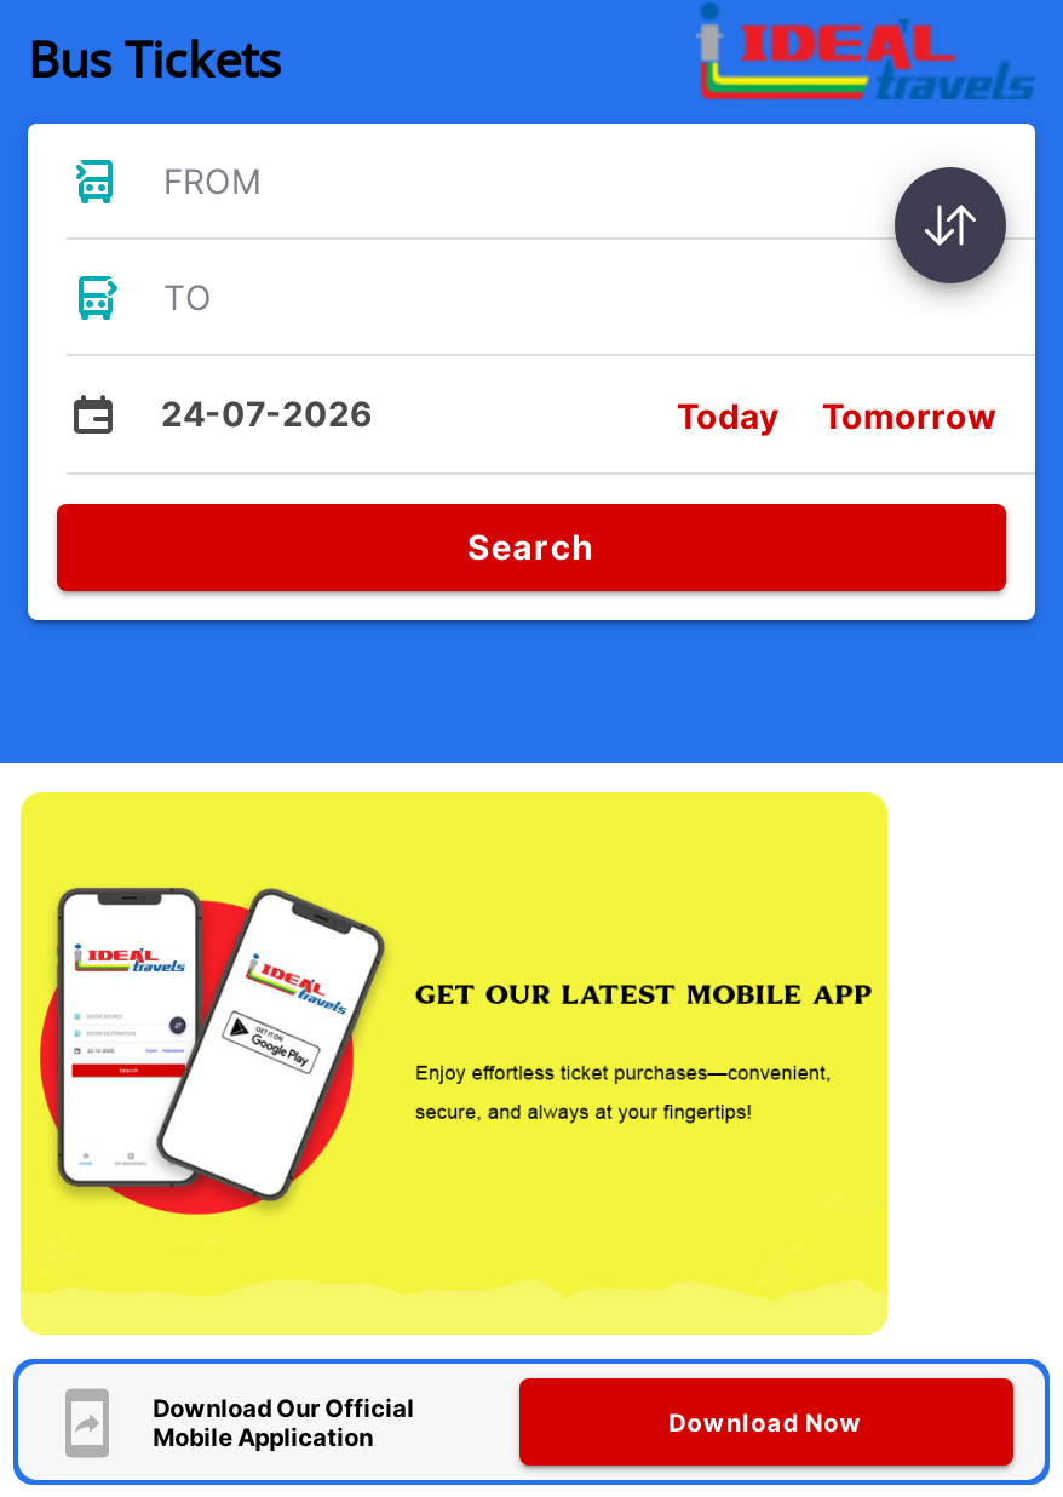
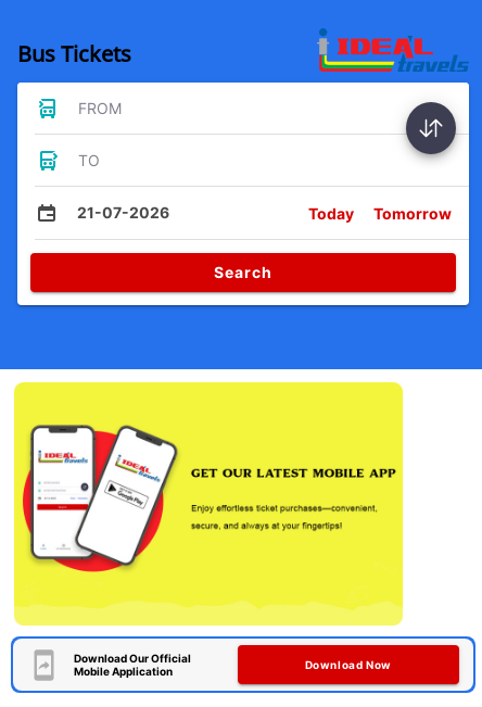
[161,392,372,434] 24-07-2026 -> [77,203,169,222] 21-07-2026

